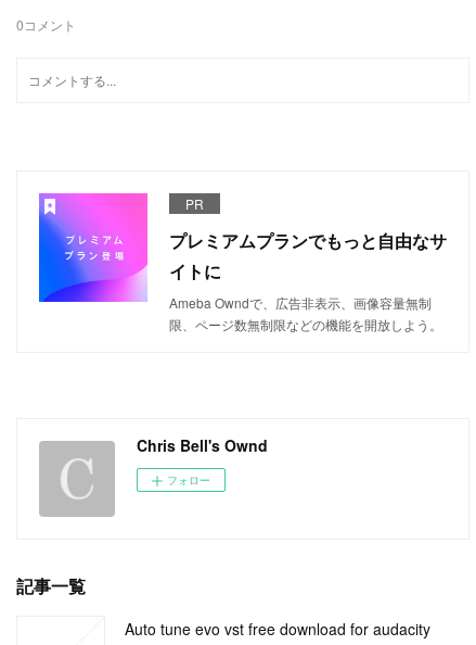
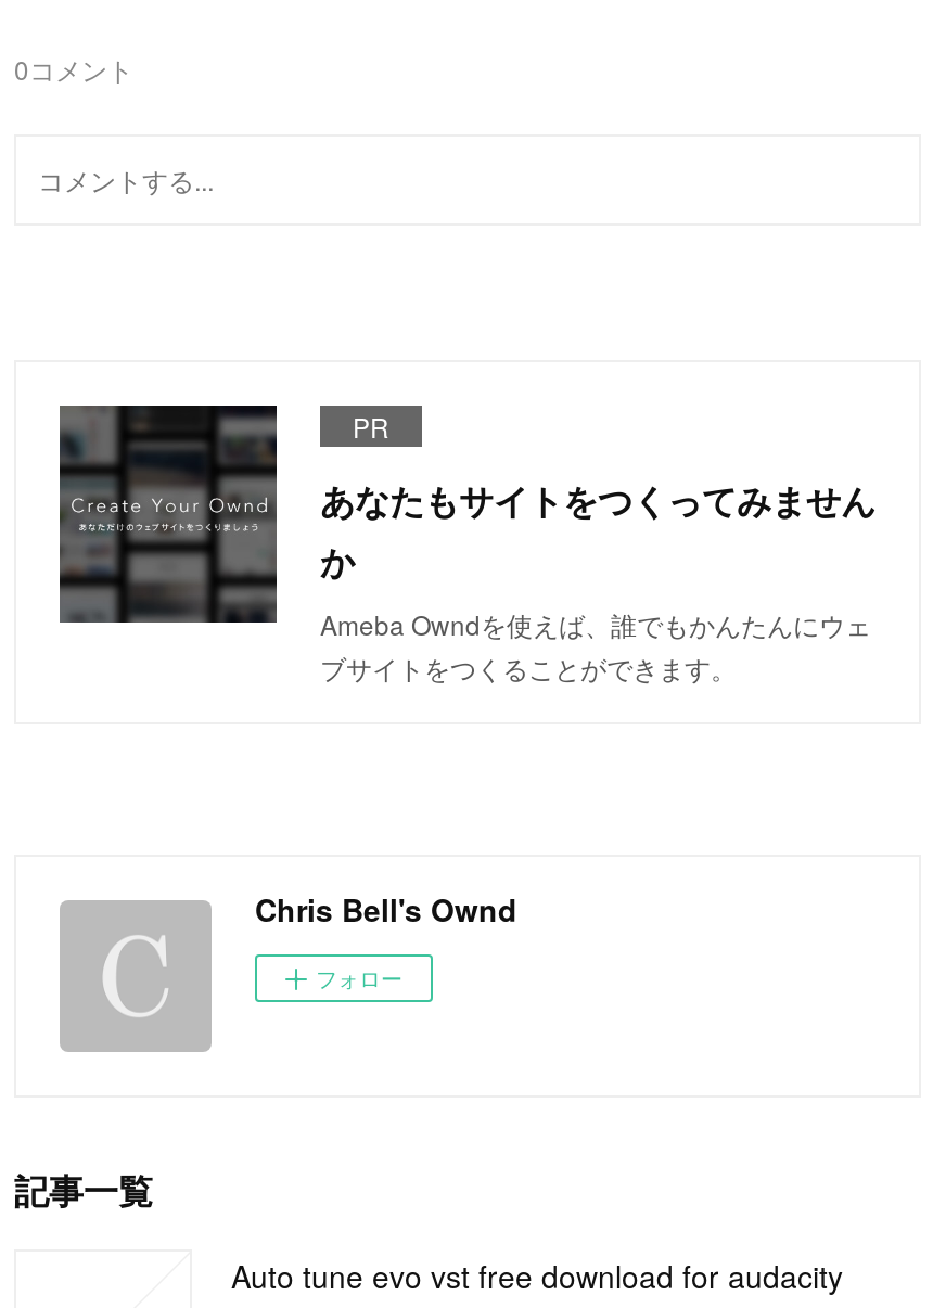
[38,192,447,333] [image] | プレミアムプランでもっと自由なサ | イトに | Ameba Owndで、広告非表示、画像容量無制 | 限、ページ数無制限などの機能を開放しよう。 -> [57,403,876,685] [image] | あなたもサイトをつくってみません | か | Ameba Owndを使えば、誰でもかんたんにウェ | ブサイトをつくることができます。

